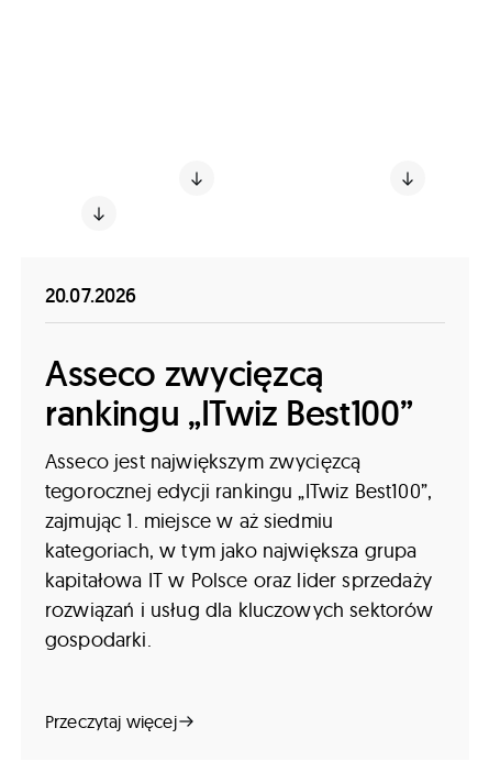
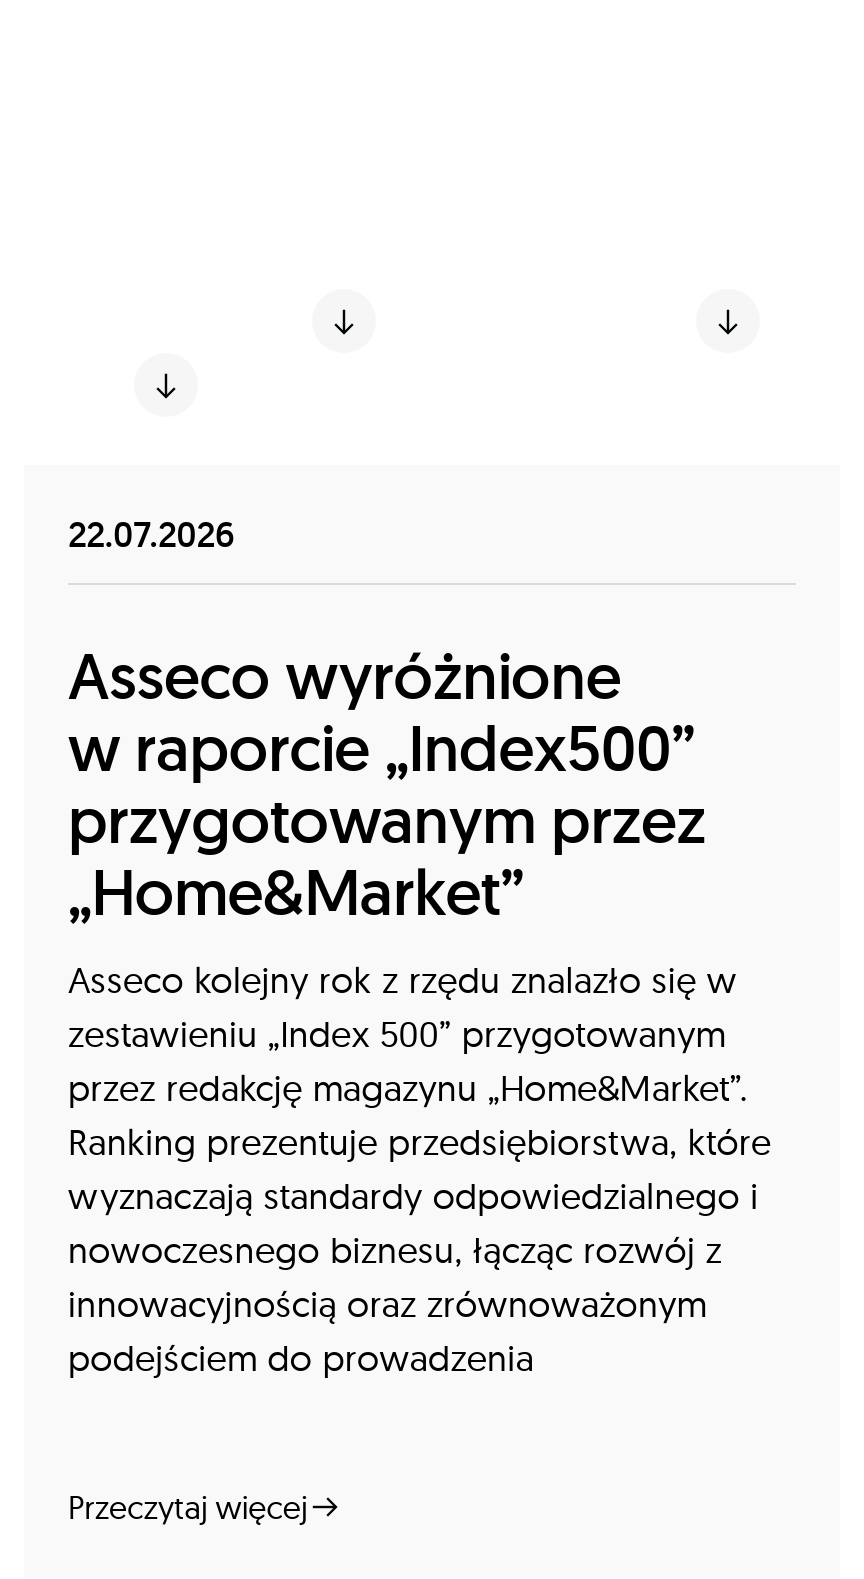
[45,283,137,308] 20.07.2026 -> [68,511,235,557] 22.07.2026
[45,351,434,652] Asseco zwycięzcą | rankingu „ITwiz Best100” | Asseco jest największym zwycięzcą | tegorocznej edycji rankingu „ITwiz Best100”, | zajmując 1. miejsce w aż siedmiu | kategoriach, w tym jako największa grupa | kapitałowa IT w Polsce oraz lider sprzedaży | rozwiązań i usług dla kluczowych sektorów | gospodarki. -> [68,635,771,1381] Asseco wyróżnione | w raporcie „Index500” | przygotowanym przez | „Home&Market” | Asseco kolejny rok z rzędu znalazło się w | zestawieniu „Index 500” przygotowanym | przez redakcję magazynu „Home&Market”. | Ranking prezentuje przedsiębiorstwa, które | wyznaczają standardy odpowiedzialnego i | nowoczesnego biznesu, łącząc rozwój z | innowacyjnością oraz zrównoważonym | podejściem do prowadzenia

